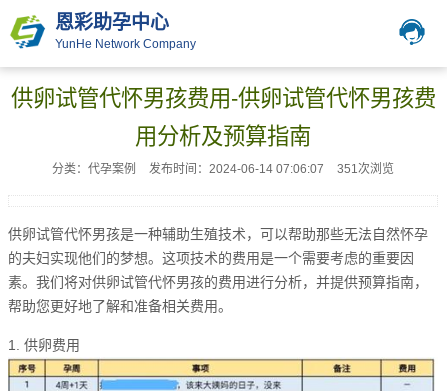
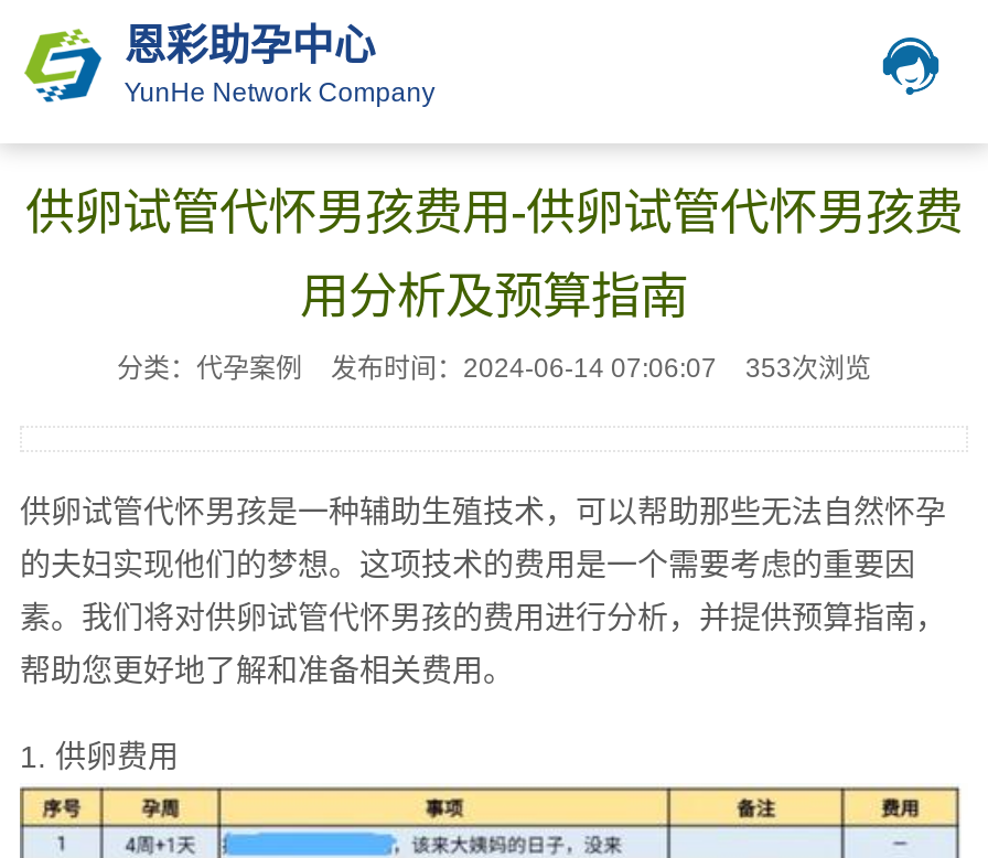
[52,162,394,176] 分类：代孕案例 发布时间：2024-06-14 07:06:07 351次浏览 -> [117,353,871,384] 分类：代孕案例 发布时间：2024-06-14 07:06:07 353次浏览

